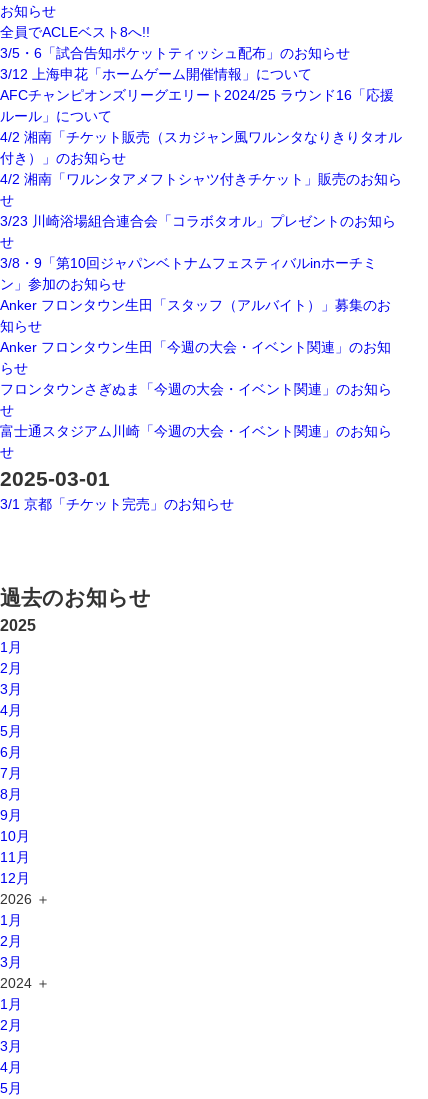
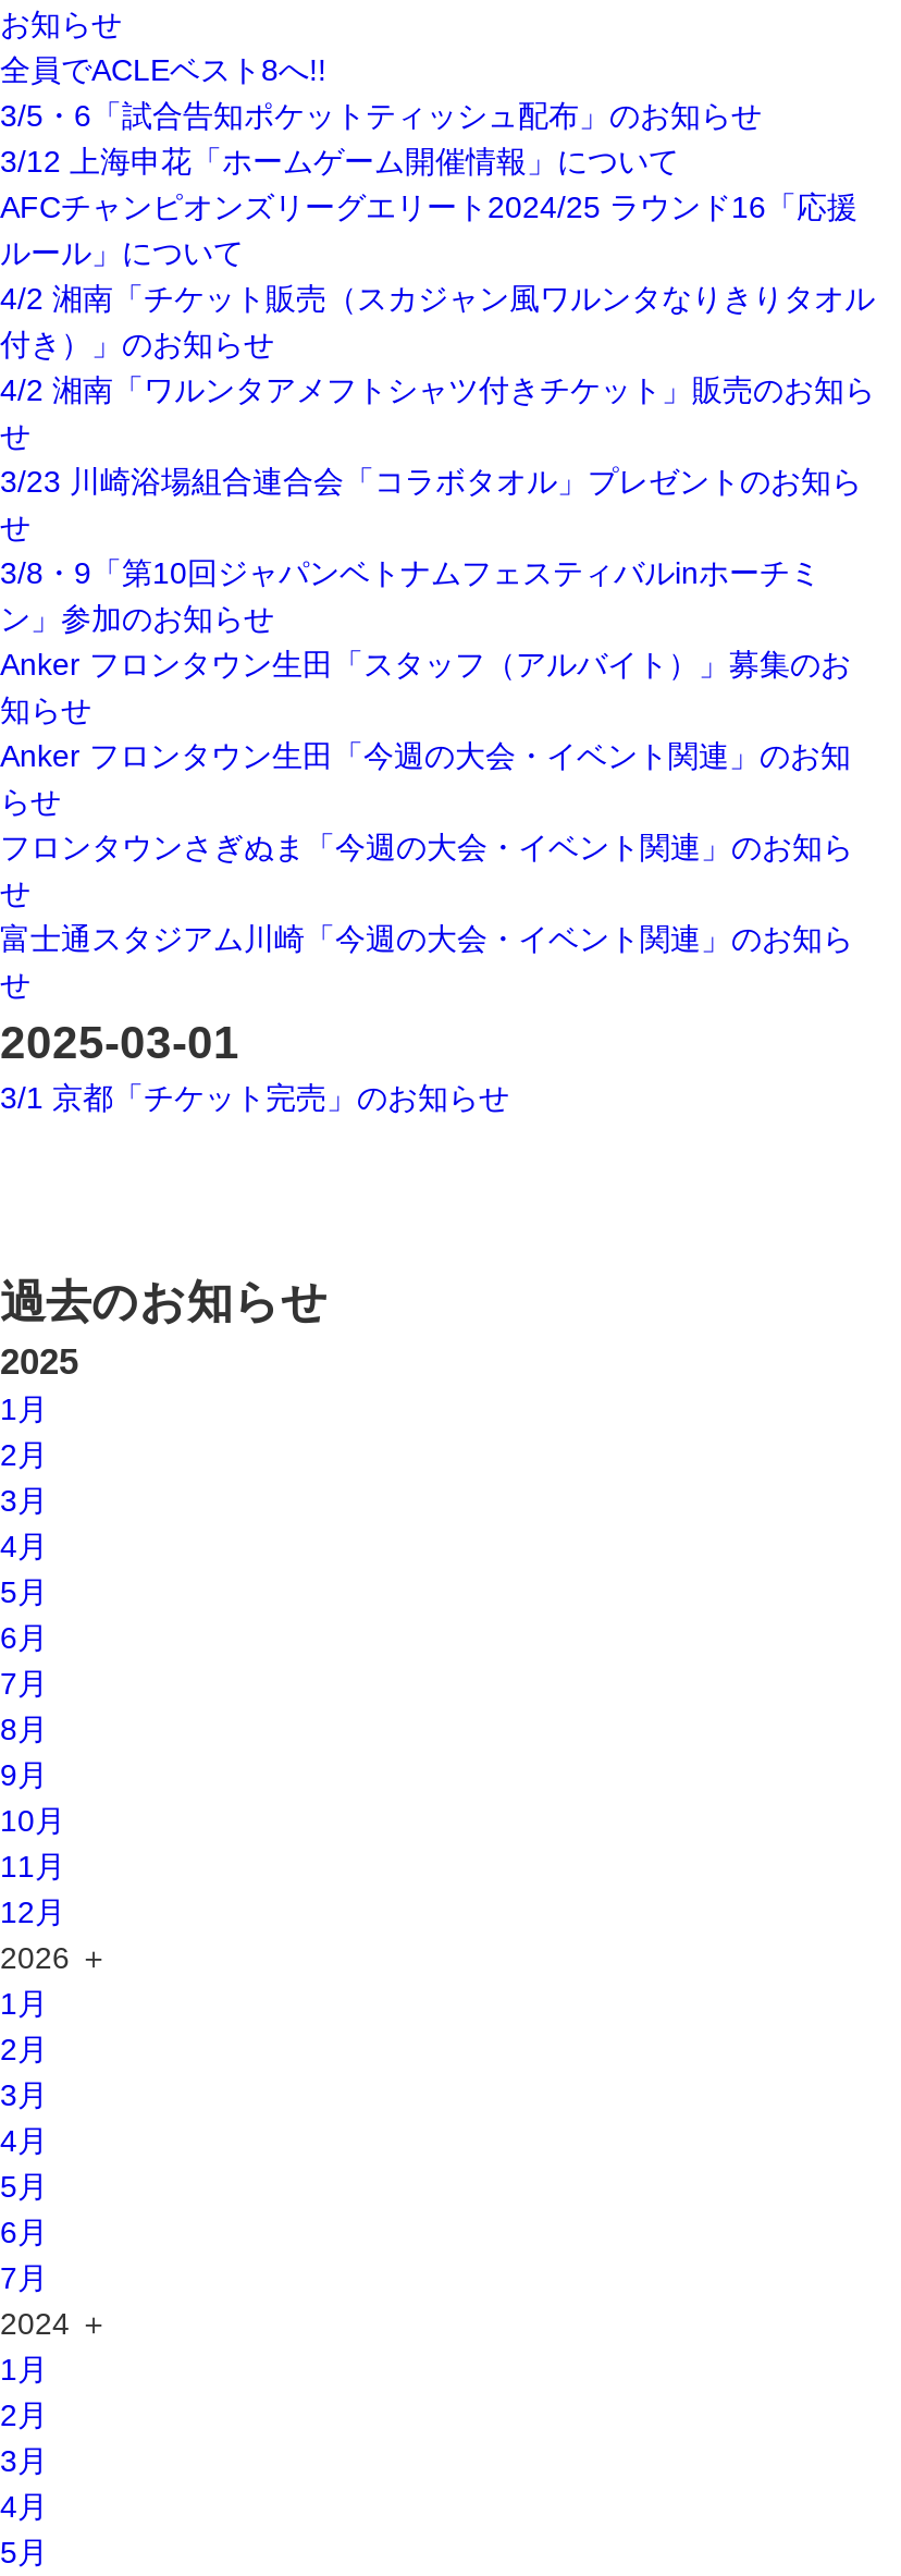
none -> [0,2123,48,2295] 4月 | 5月 | 6月 | 7月

